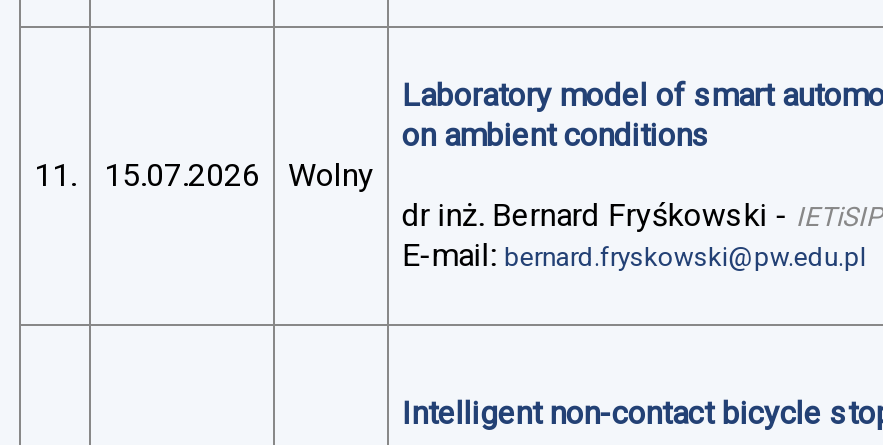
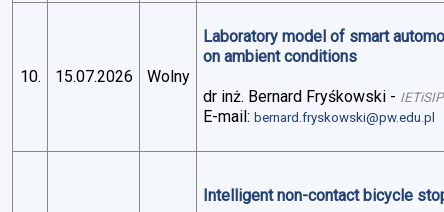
[34,155,374,193] 11. 15.07.2026 Wolny -> [19,67,189,86] 10. 15.07.2026 Wolny

